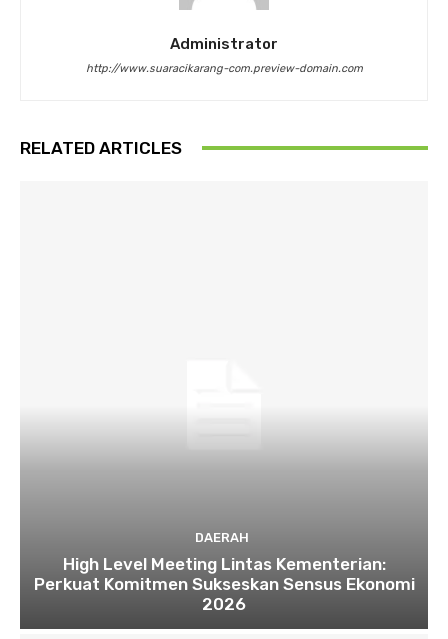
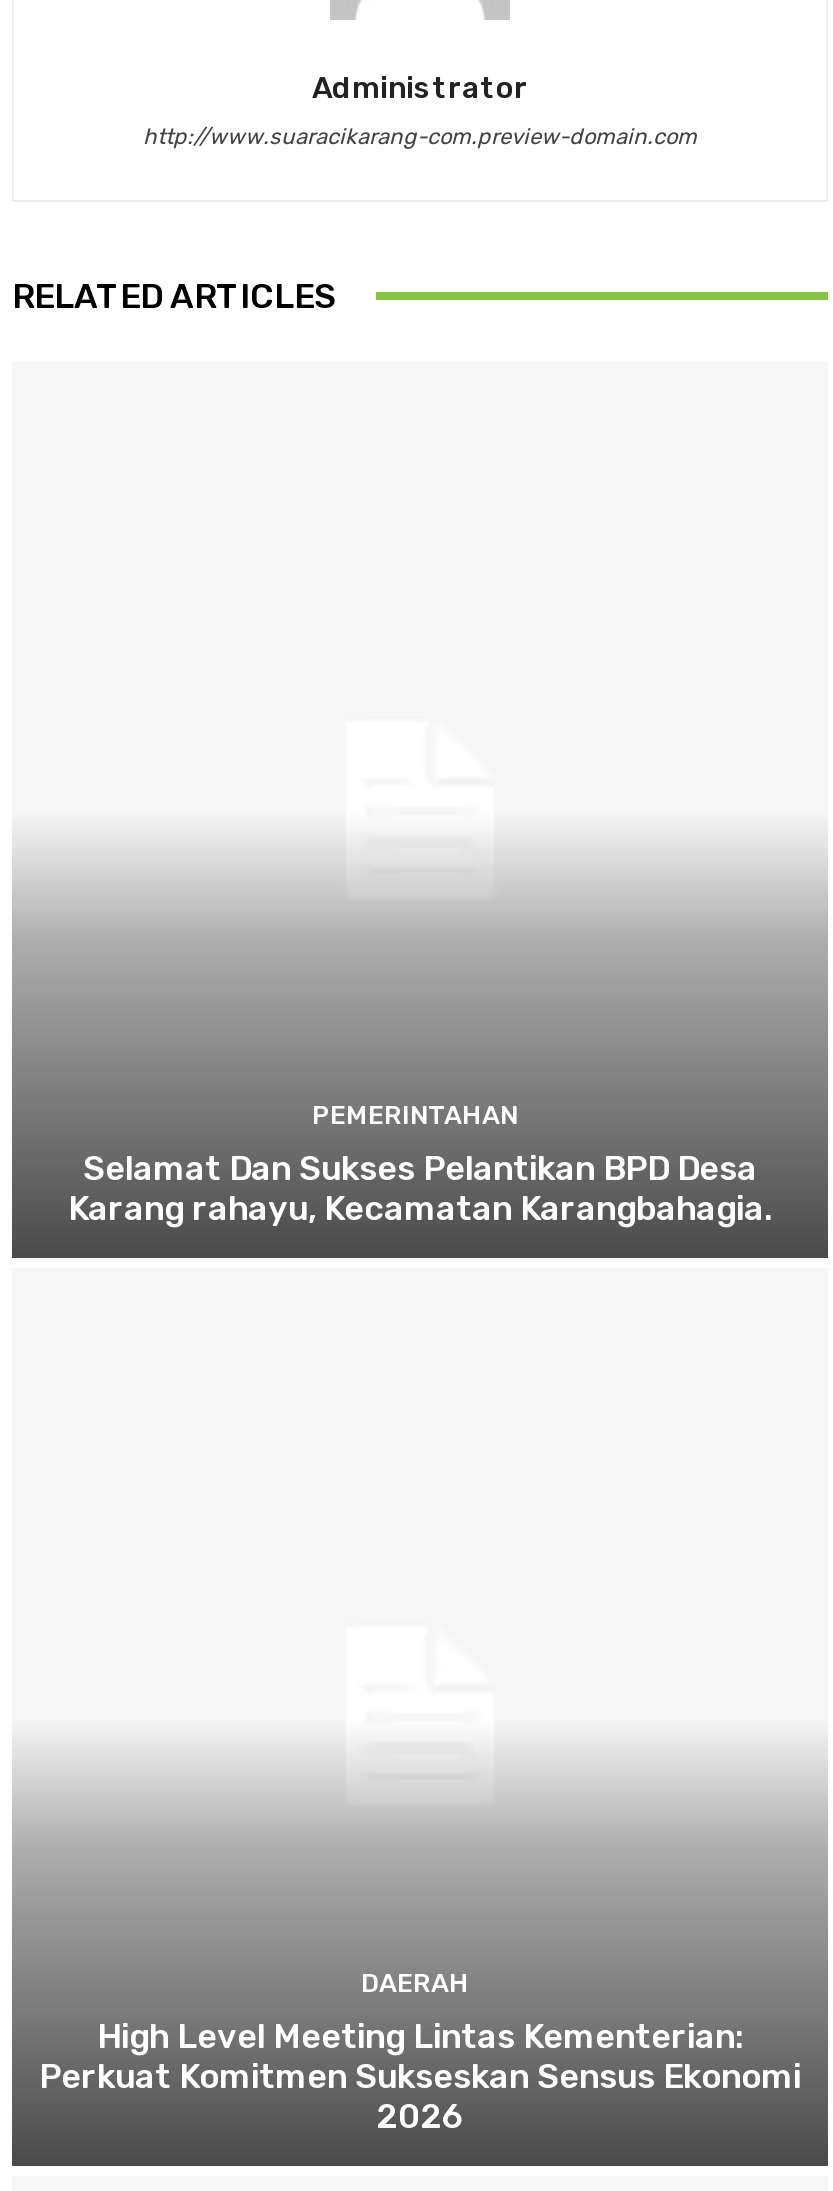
none -> [68,1101,772,1229] PEMERINTAHAN | Selamat Dan Sukses Pelantikan BPD Desa | Karang rahayu, Kecamatan Karangbahagia.

